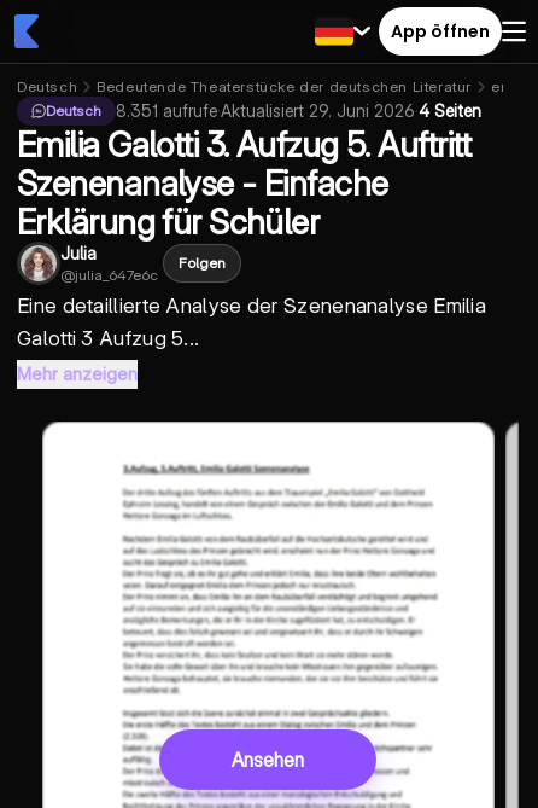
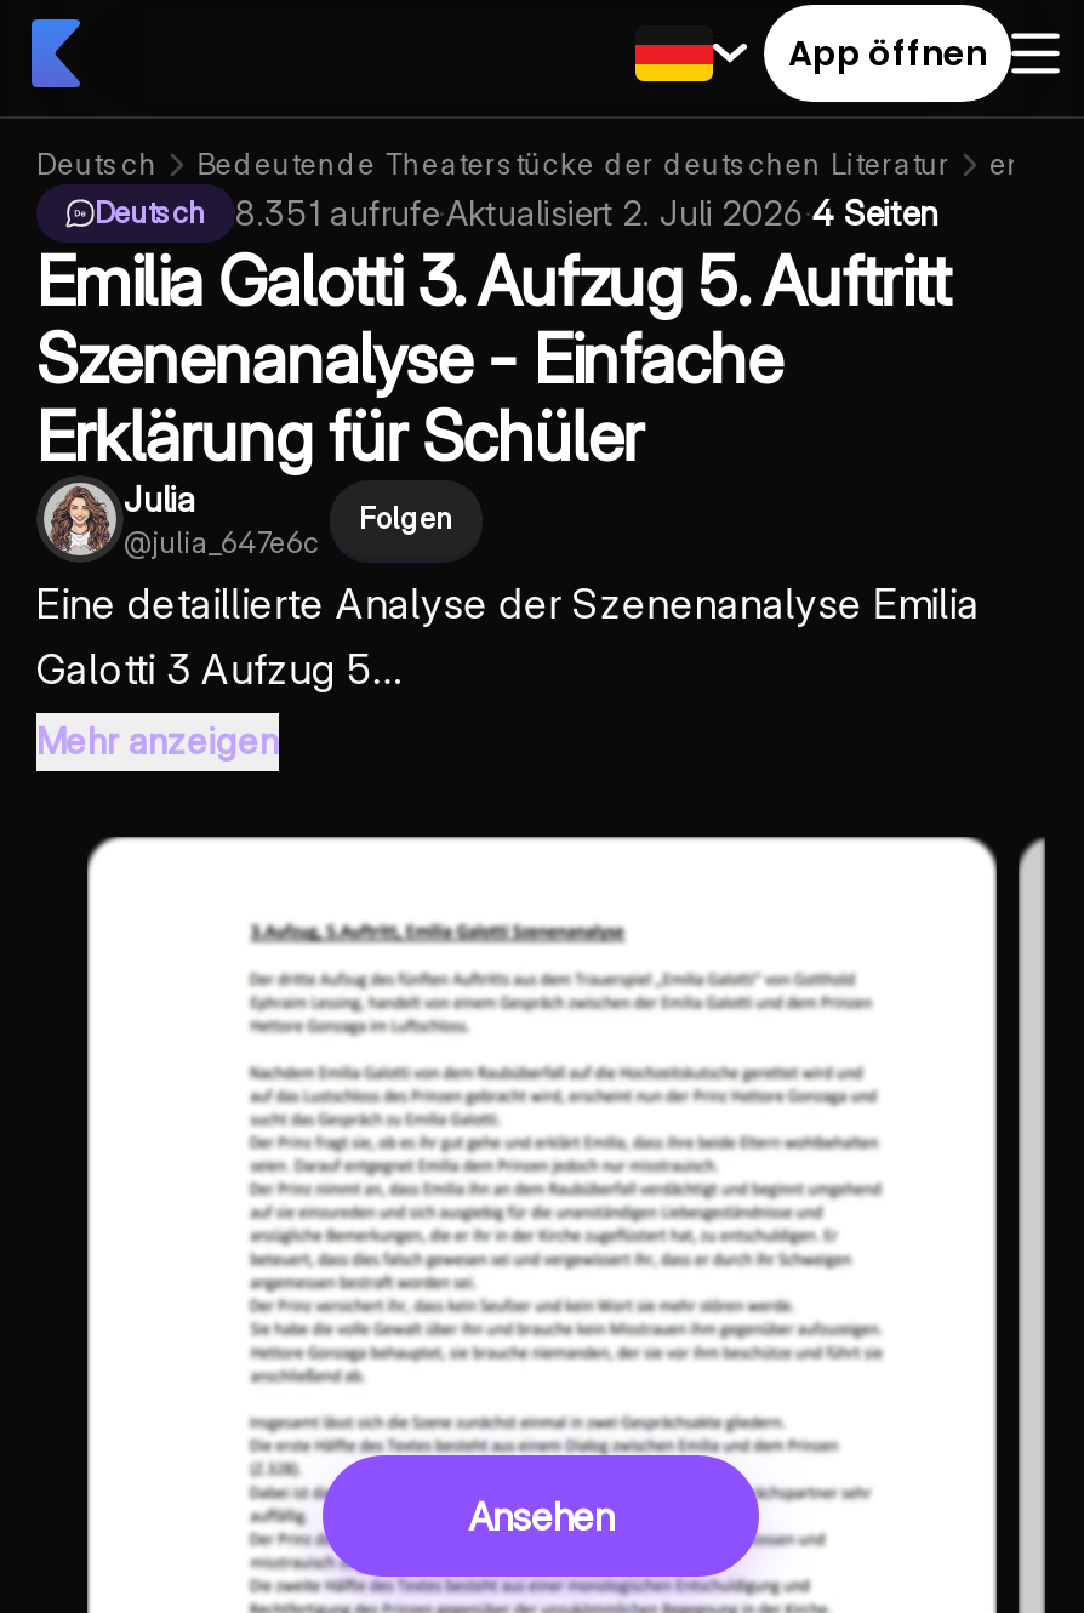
[116,100,481,121] 8.351 aufrufe · Aktualisiert 29. Juni 2026 · 4 Seiten -> [235,192,938,233] 8.351 aufrufe · Aktualisiert 2. Juli 2026 · 4 Seiten

